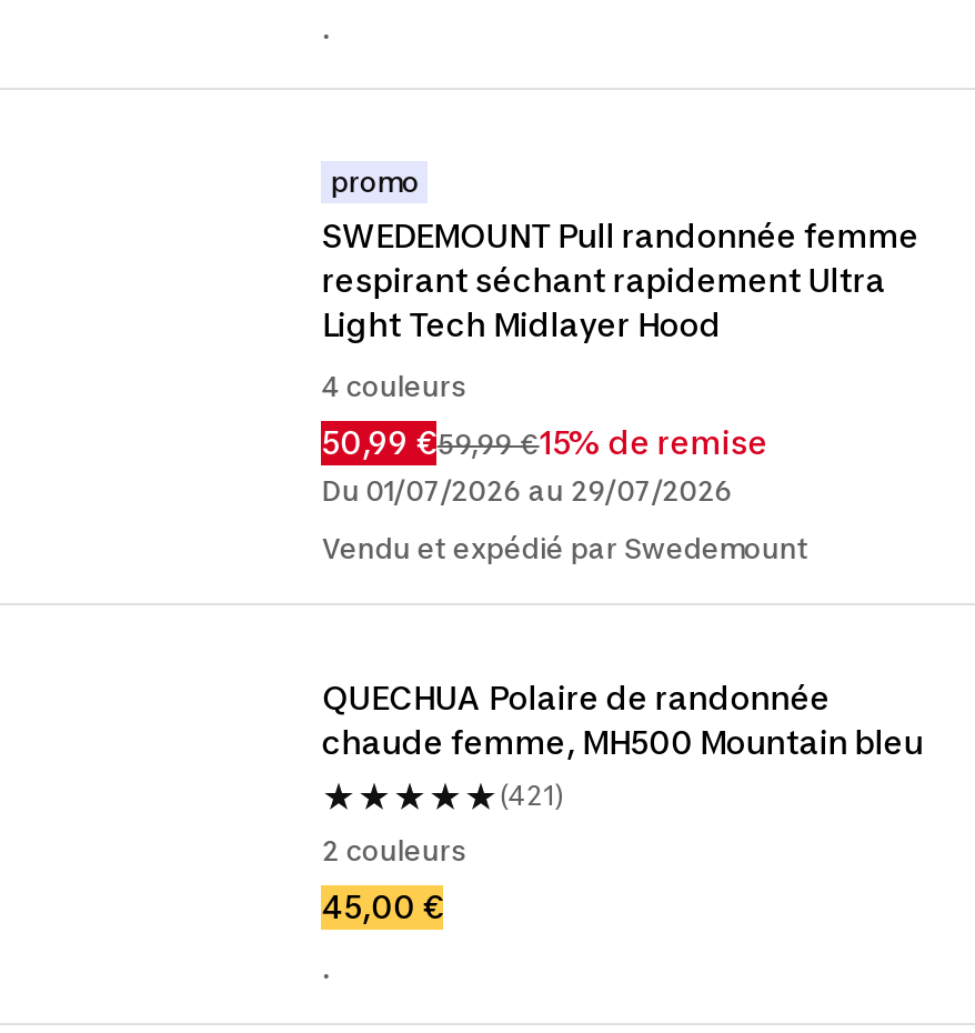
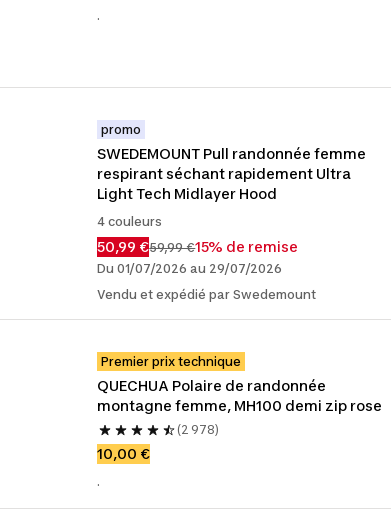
none -> [101,354,241,369] Premier prix technique
moved [322,679,830,716] -> [97,377,326,394]: QUECHUA Polaire de randonnée
[322,723,923,925] chaude femme, MH500 Mountain bleu | (421) | 2 couleurs | 45,00 € -> [97,397,382,462] montagne femme, MH100 demi zip rose | (2 978) | 10,00 €

